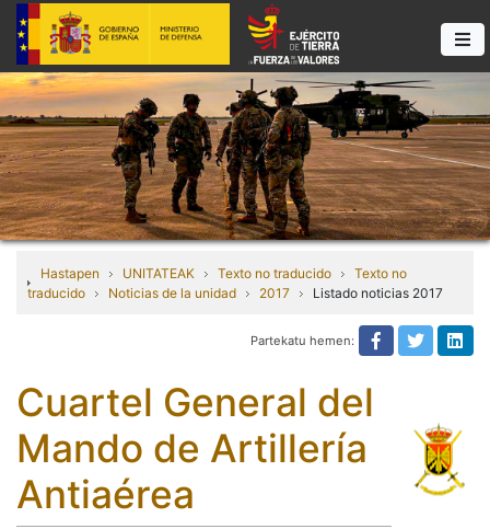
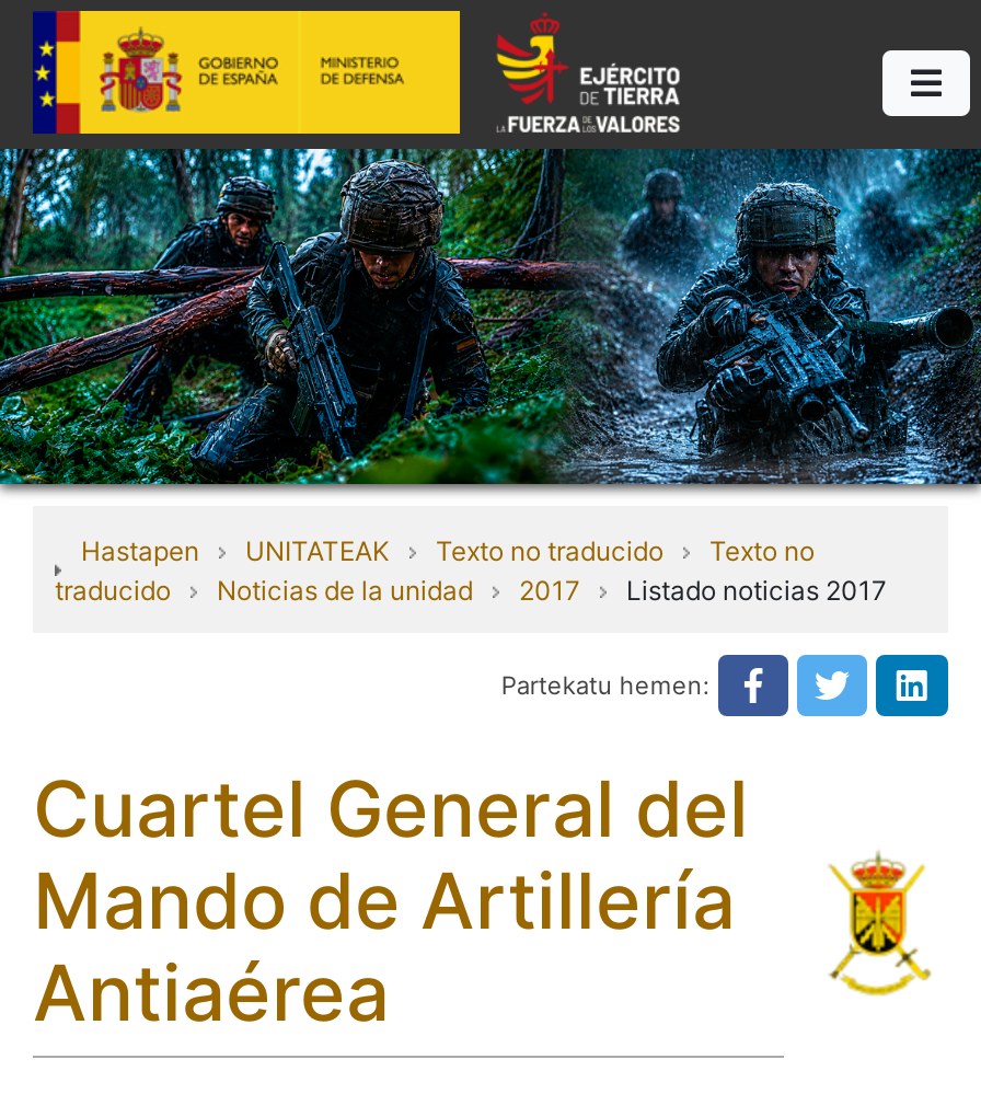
[3,71,487,241] [image] -> [7,147,974,486] [image]

